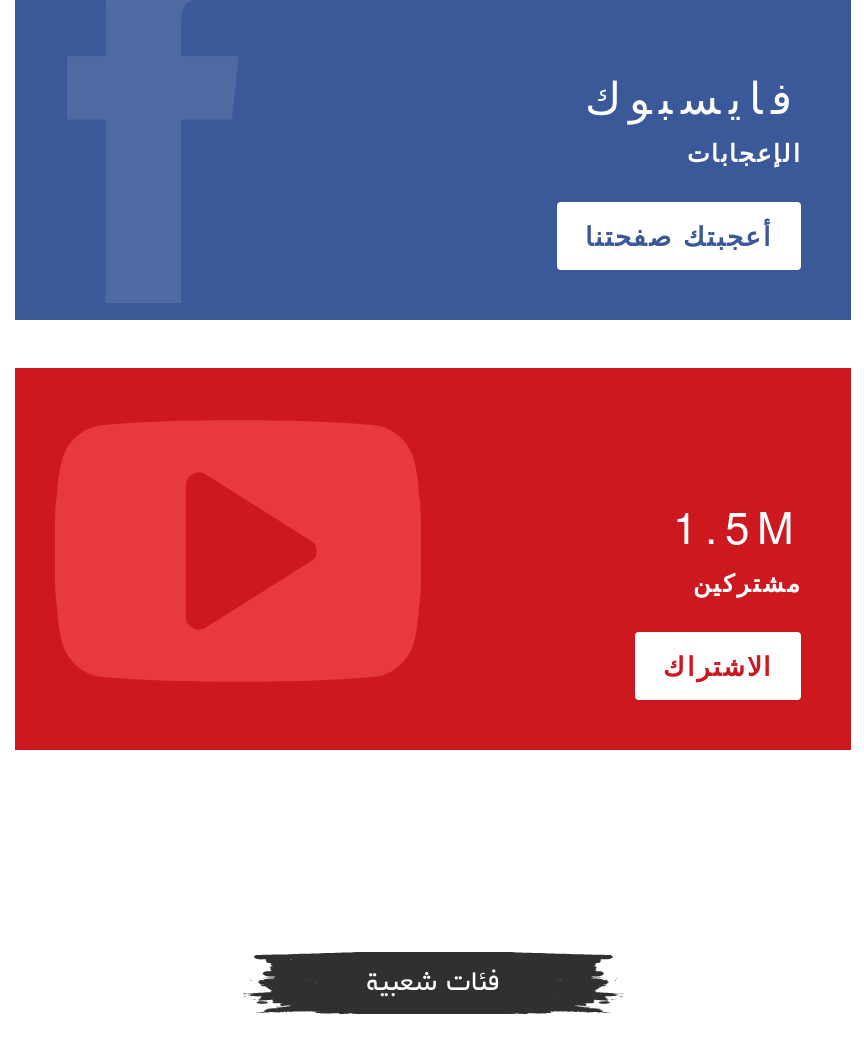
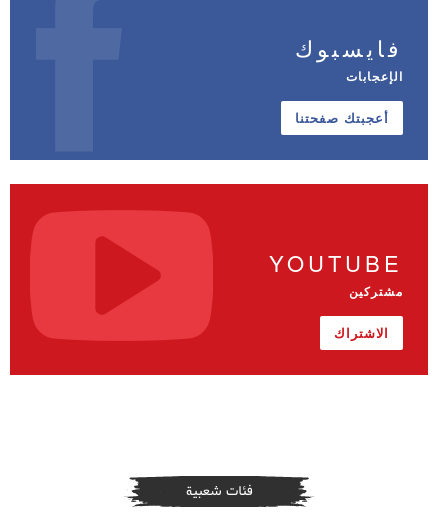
[673,494,801,556] 1.5M -> [269,247,403,278] YOUTUBE

